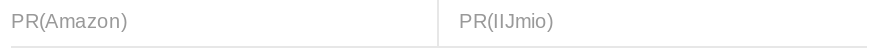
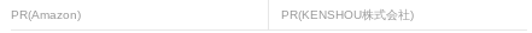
[459,11,553,33] PR(IIJmio) -> [281,8,414,21] PR(KENSHOU株式会社)

